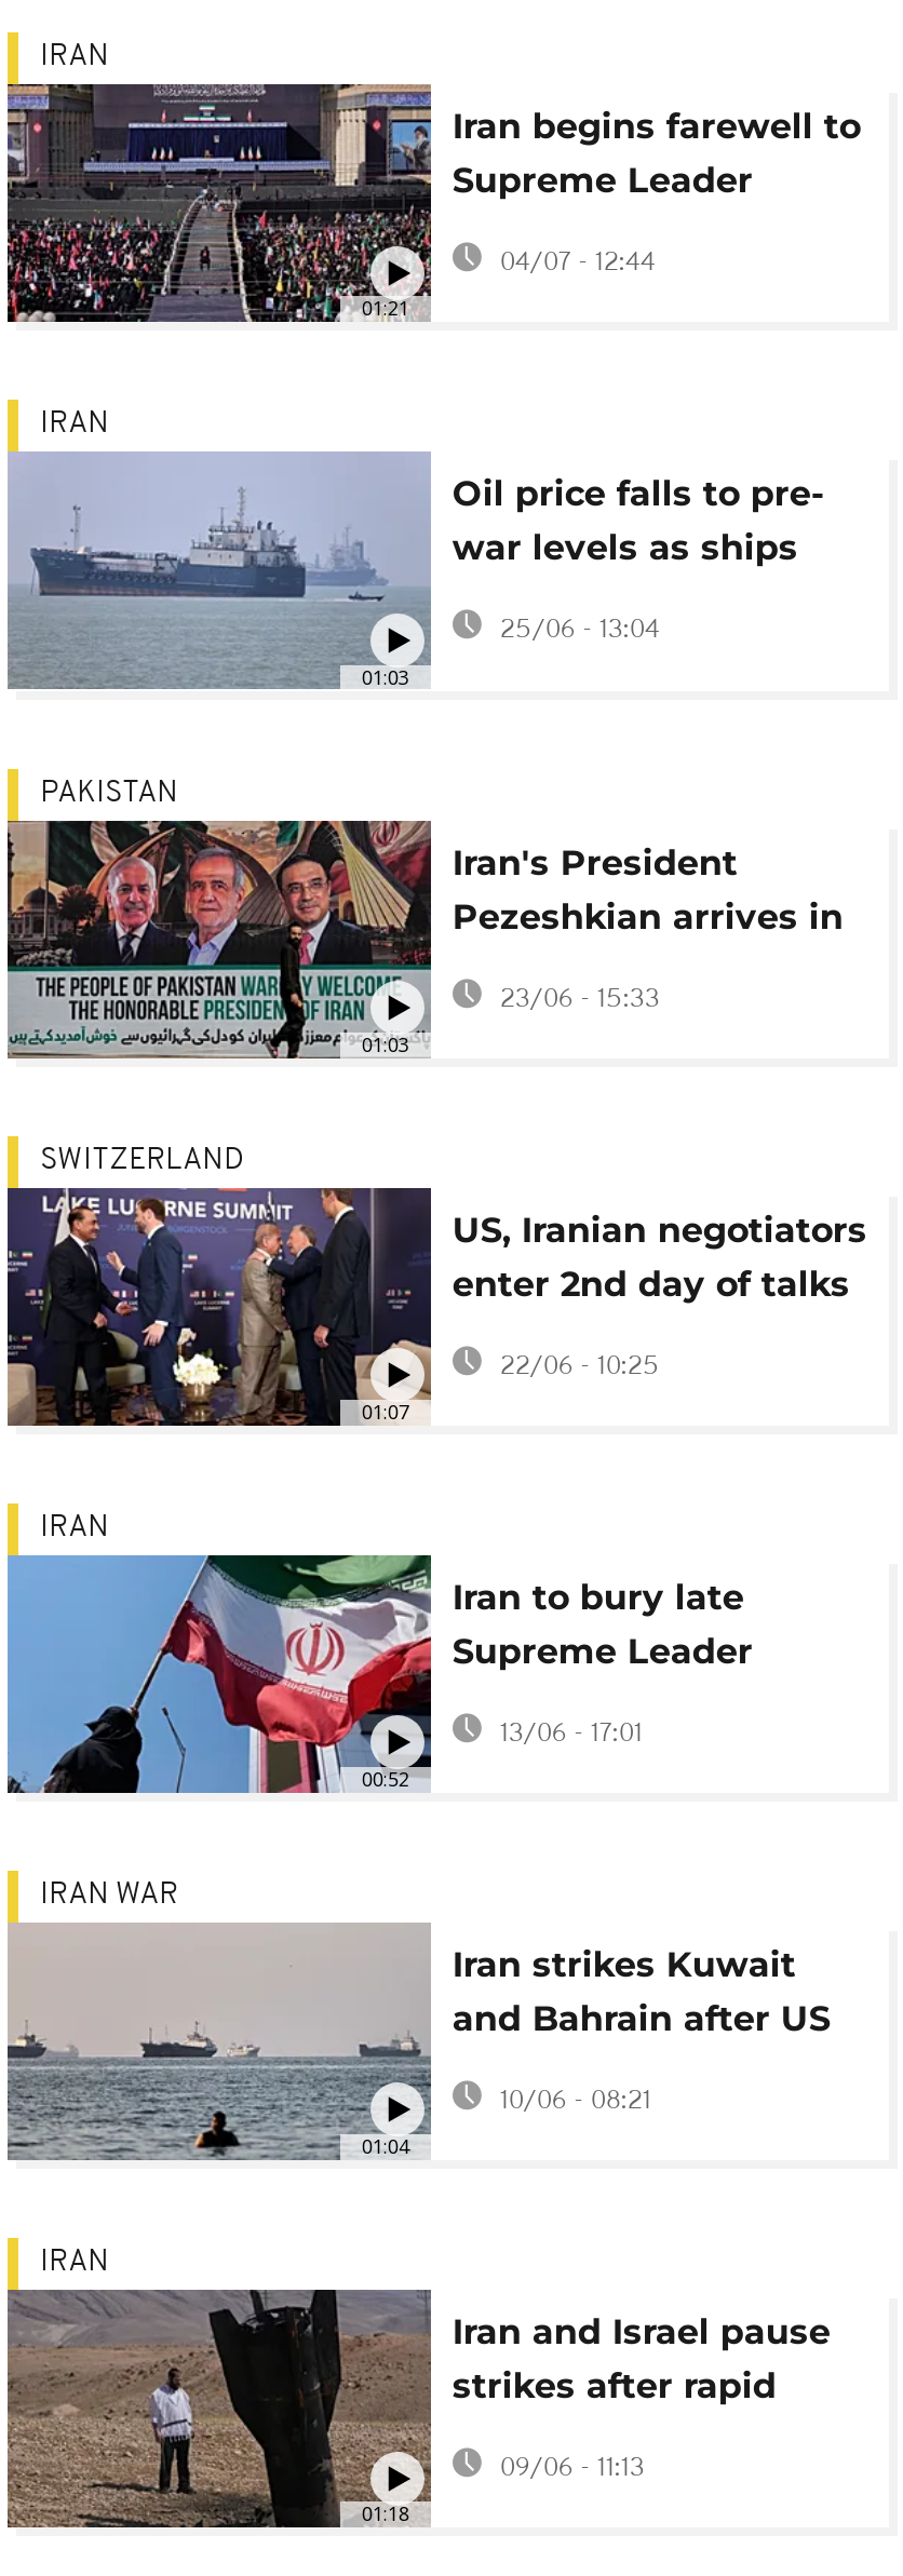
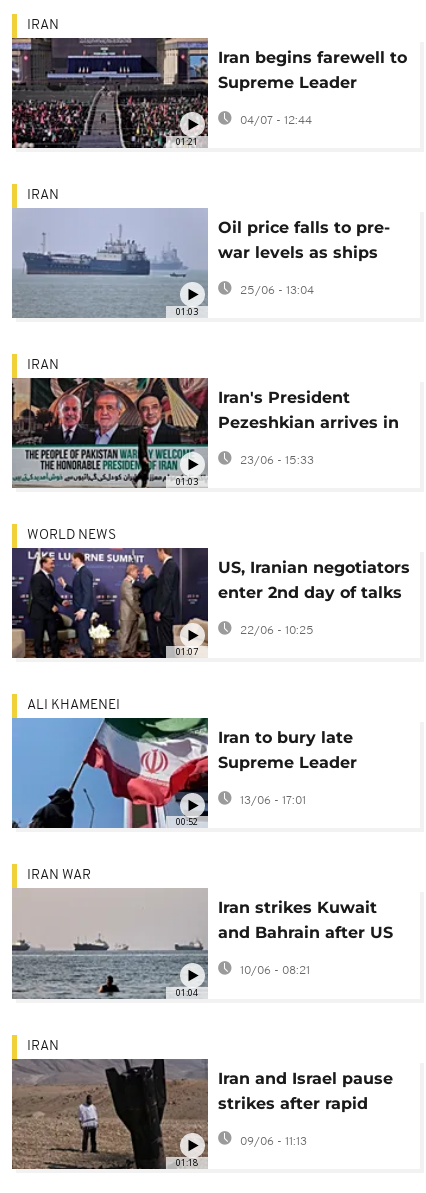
[40,777,178,809] PAKISTAN -> [27,358,59,373] IRAN
[40,1144,243,1176] SWITZERLAND -> [27,528,116,543] WORLD NEWS
[40,1511,109,1544] IRAN -> [27,698,120,713] ALI KHAMENEI

